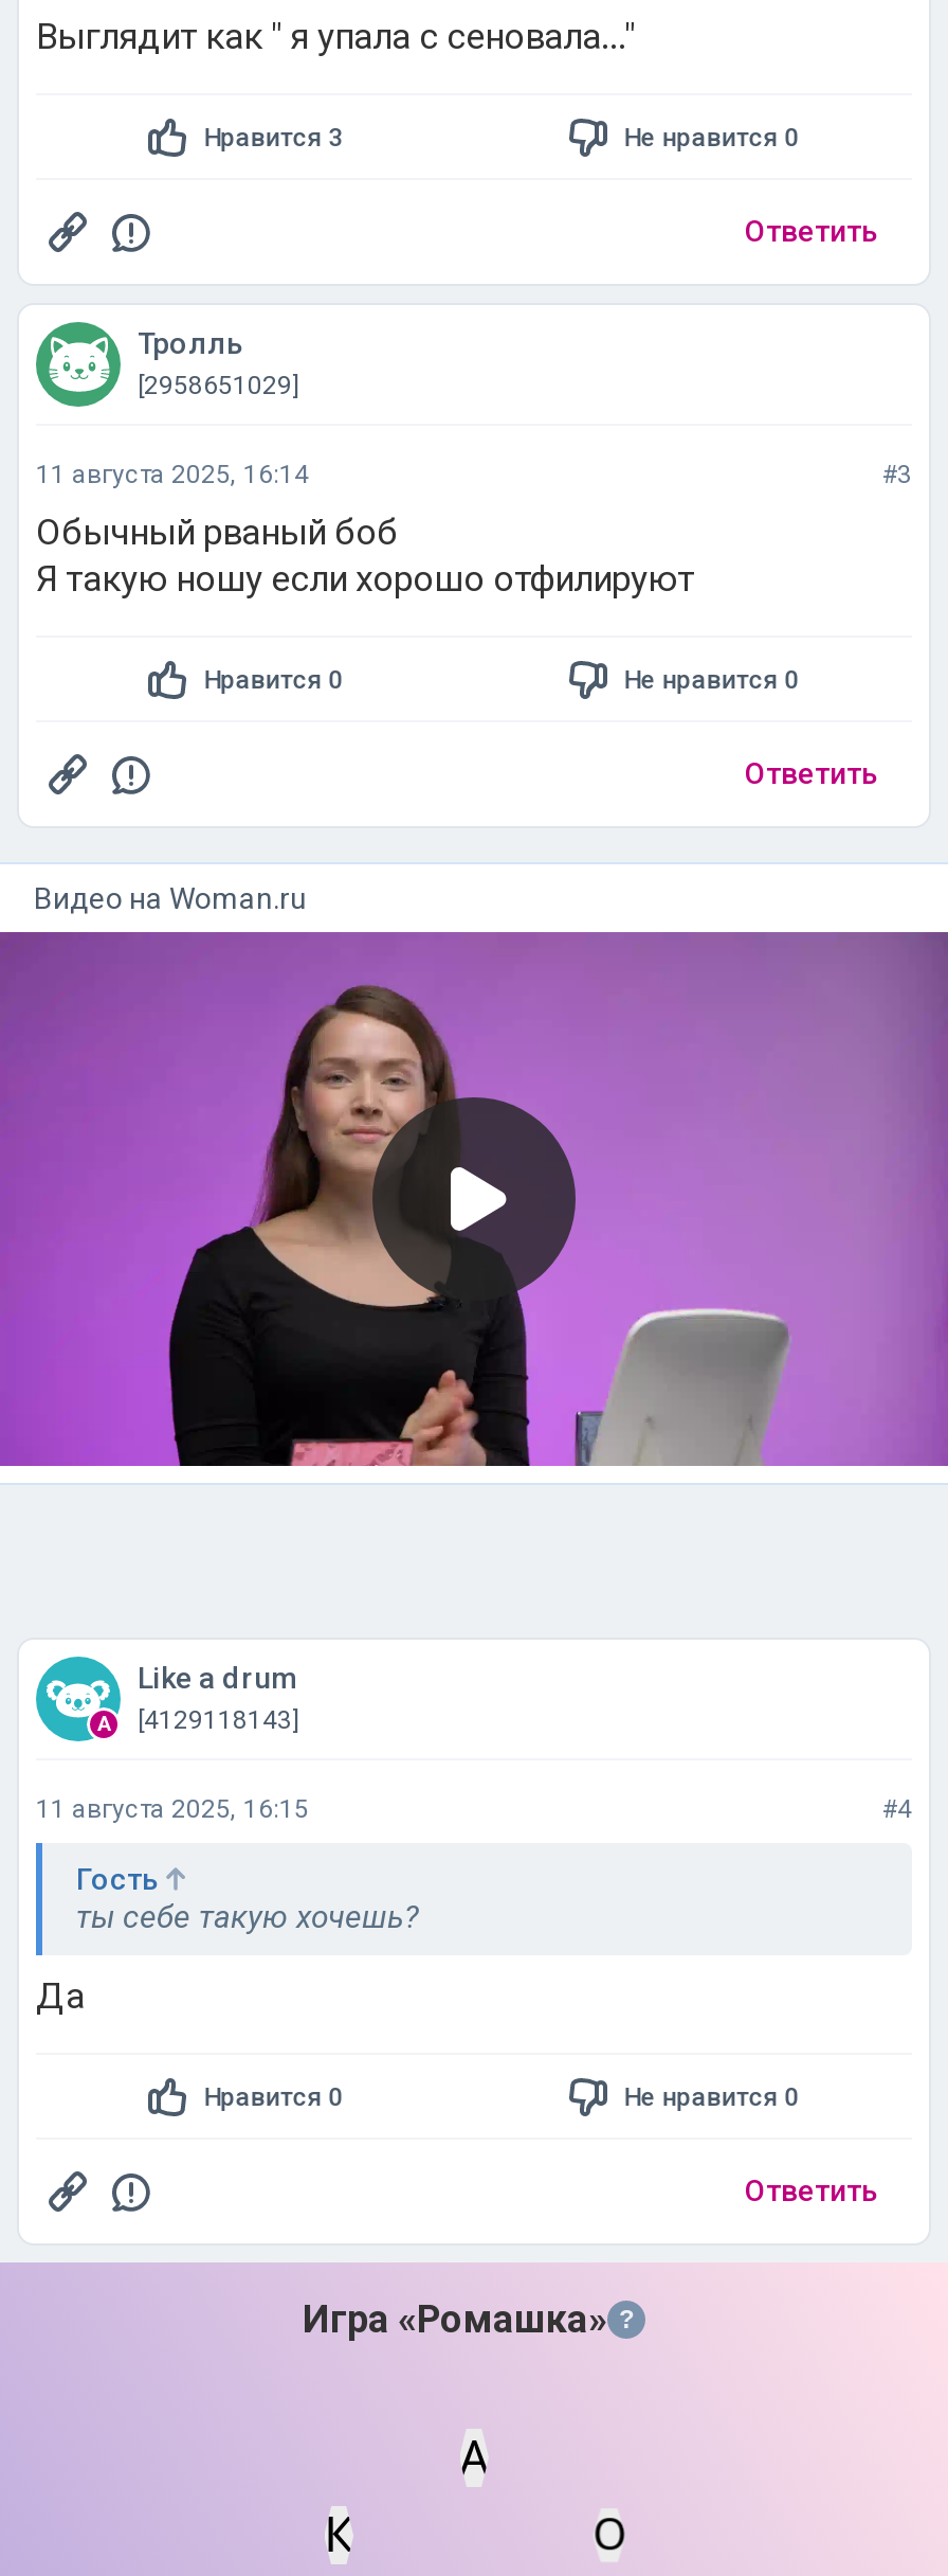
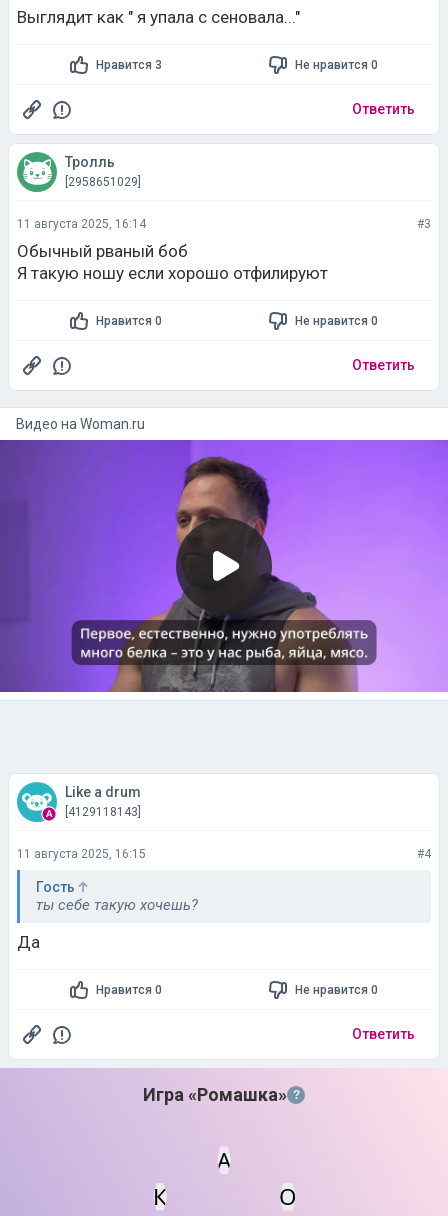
[6,930,942,1468] [image] -> [3,439,445,693] [image]

